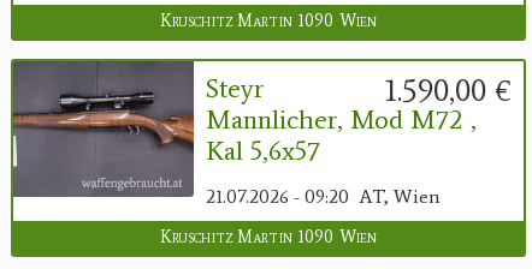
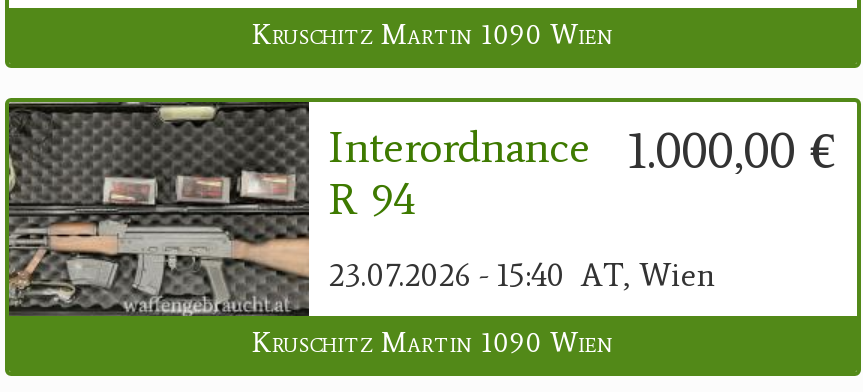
[13,61,512,222] [image] | 1.590,00 € | Steyr | Mannlicher, Mod M72 , | Kal 5,6x57 -> [9,102,837,318] [image] | 1.000,00 € | Interordnance | R 94
[206,185,441,208] 21.07.2026 - 09:20 AT, Wien -> [329,256,717,294] 23.07.2026 - 15:40 AT, Wien

